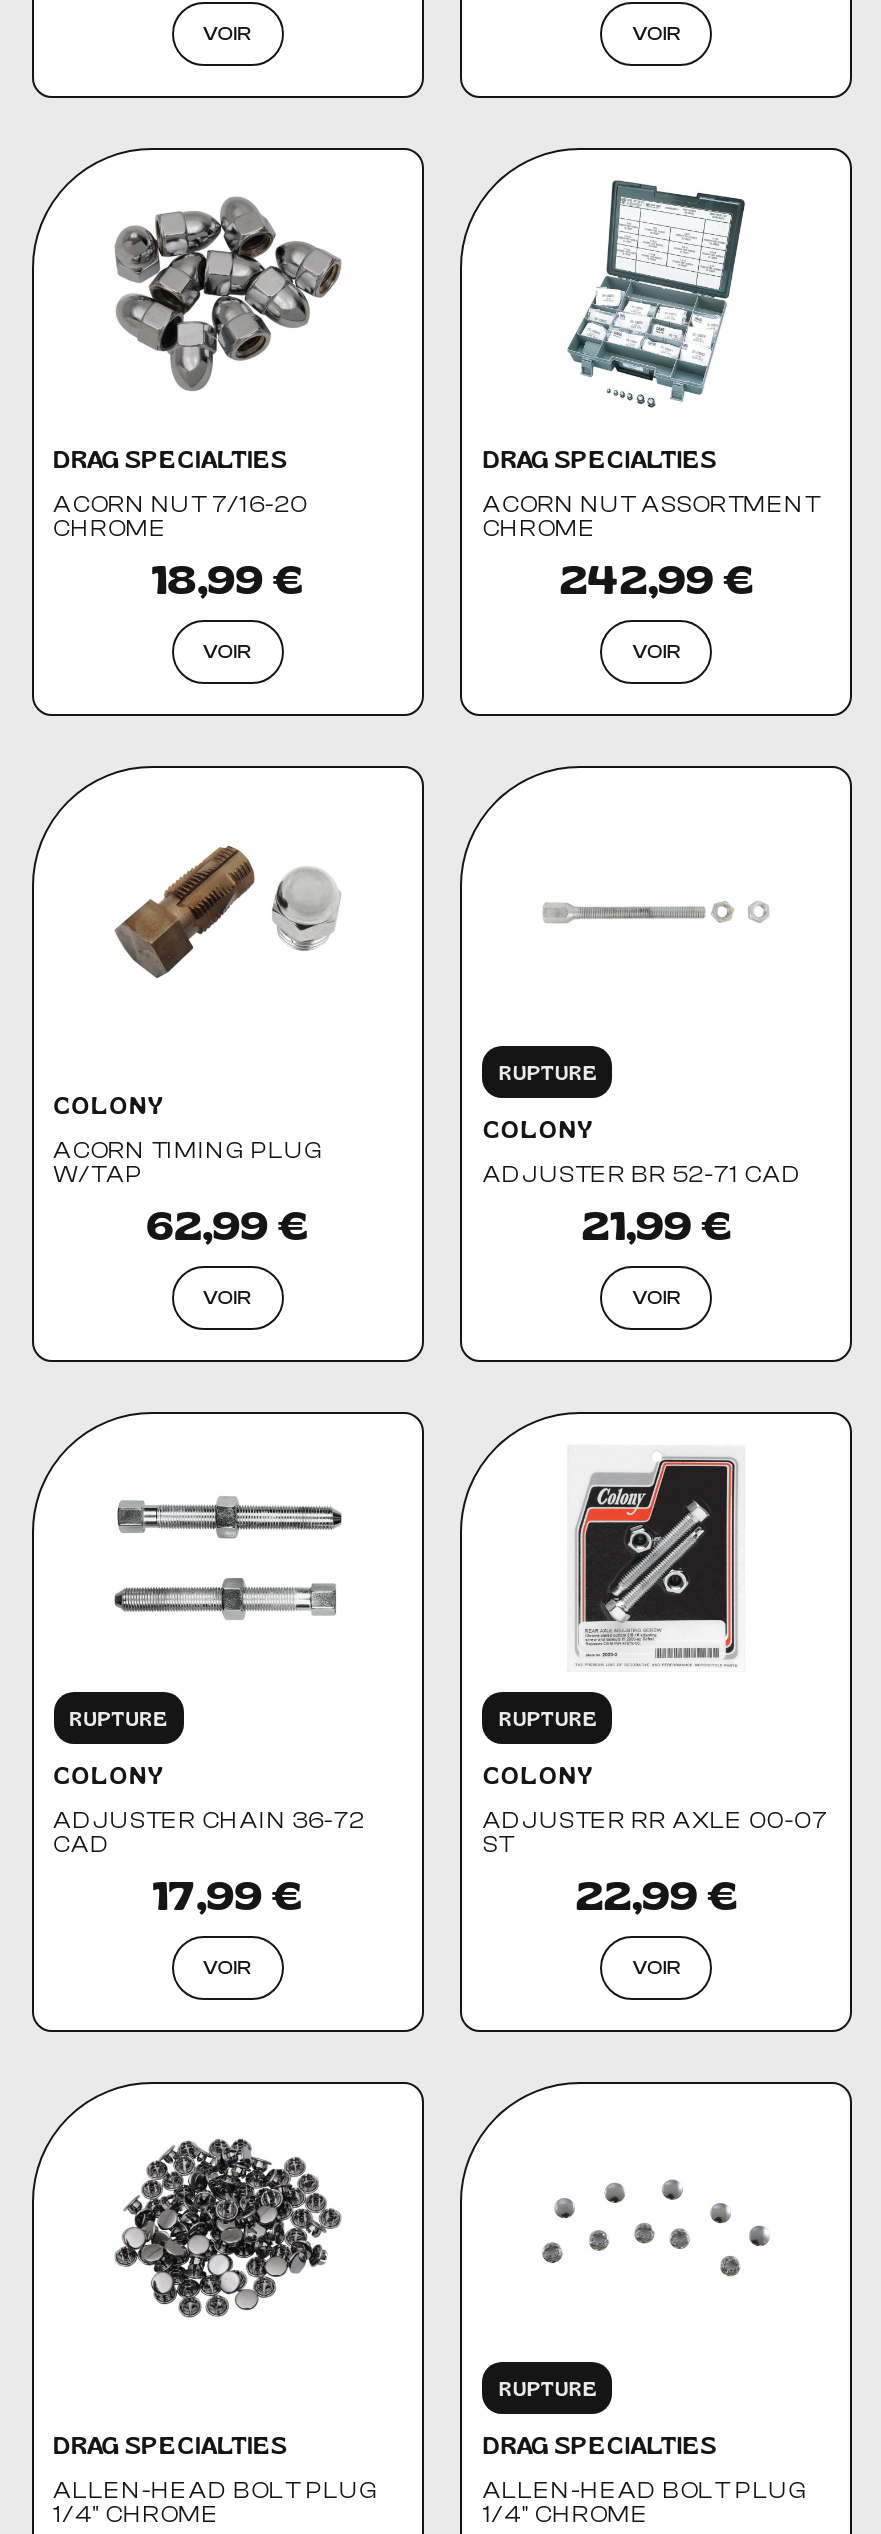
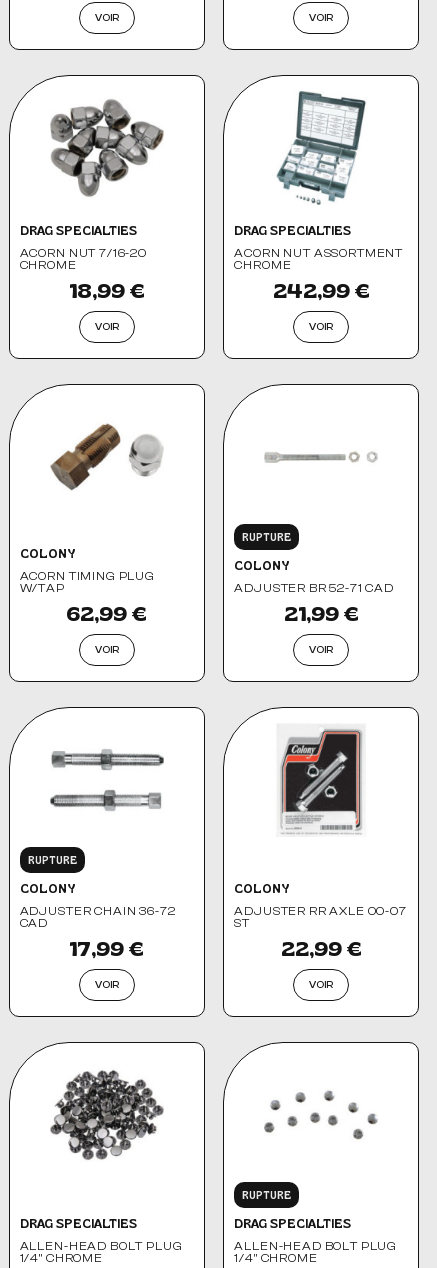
[499,1706,597,1730] RUPTURE -> none

